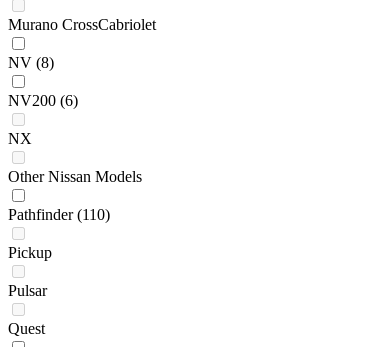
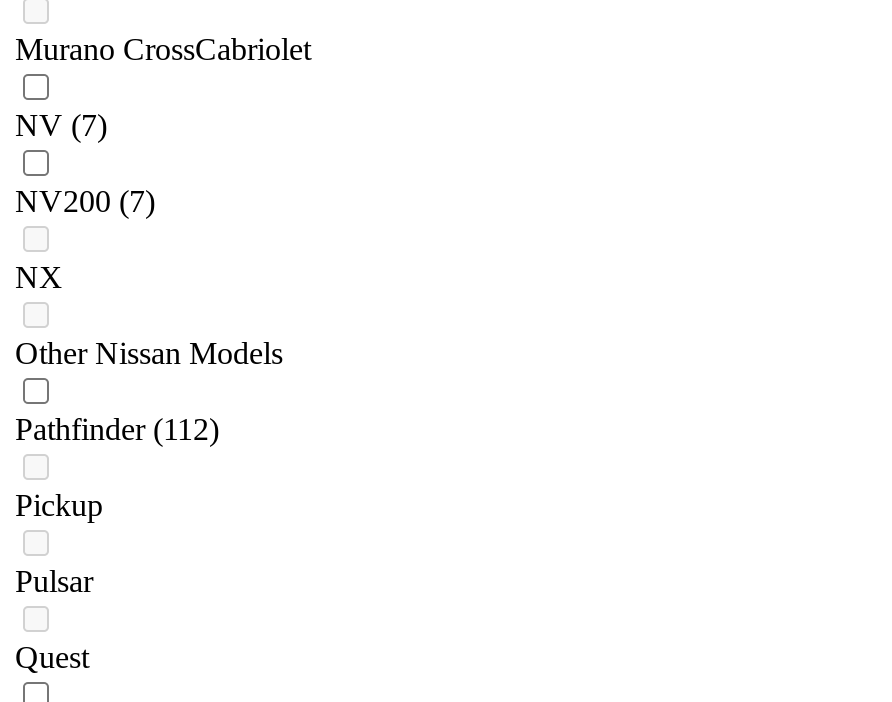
[8,54,54,71] NV (8) -> [15,109,107,143] NV (7)
[8,92,78,109] NV200 (6) -> [15,185,155,219] NV200 (7)
[8,206,110,223] Pathfinder (110) -> [15,413,219,447] Pathfinder (112)

